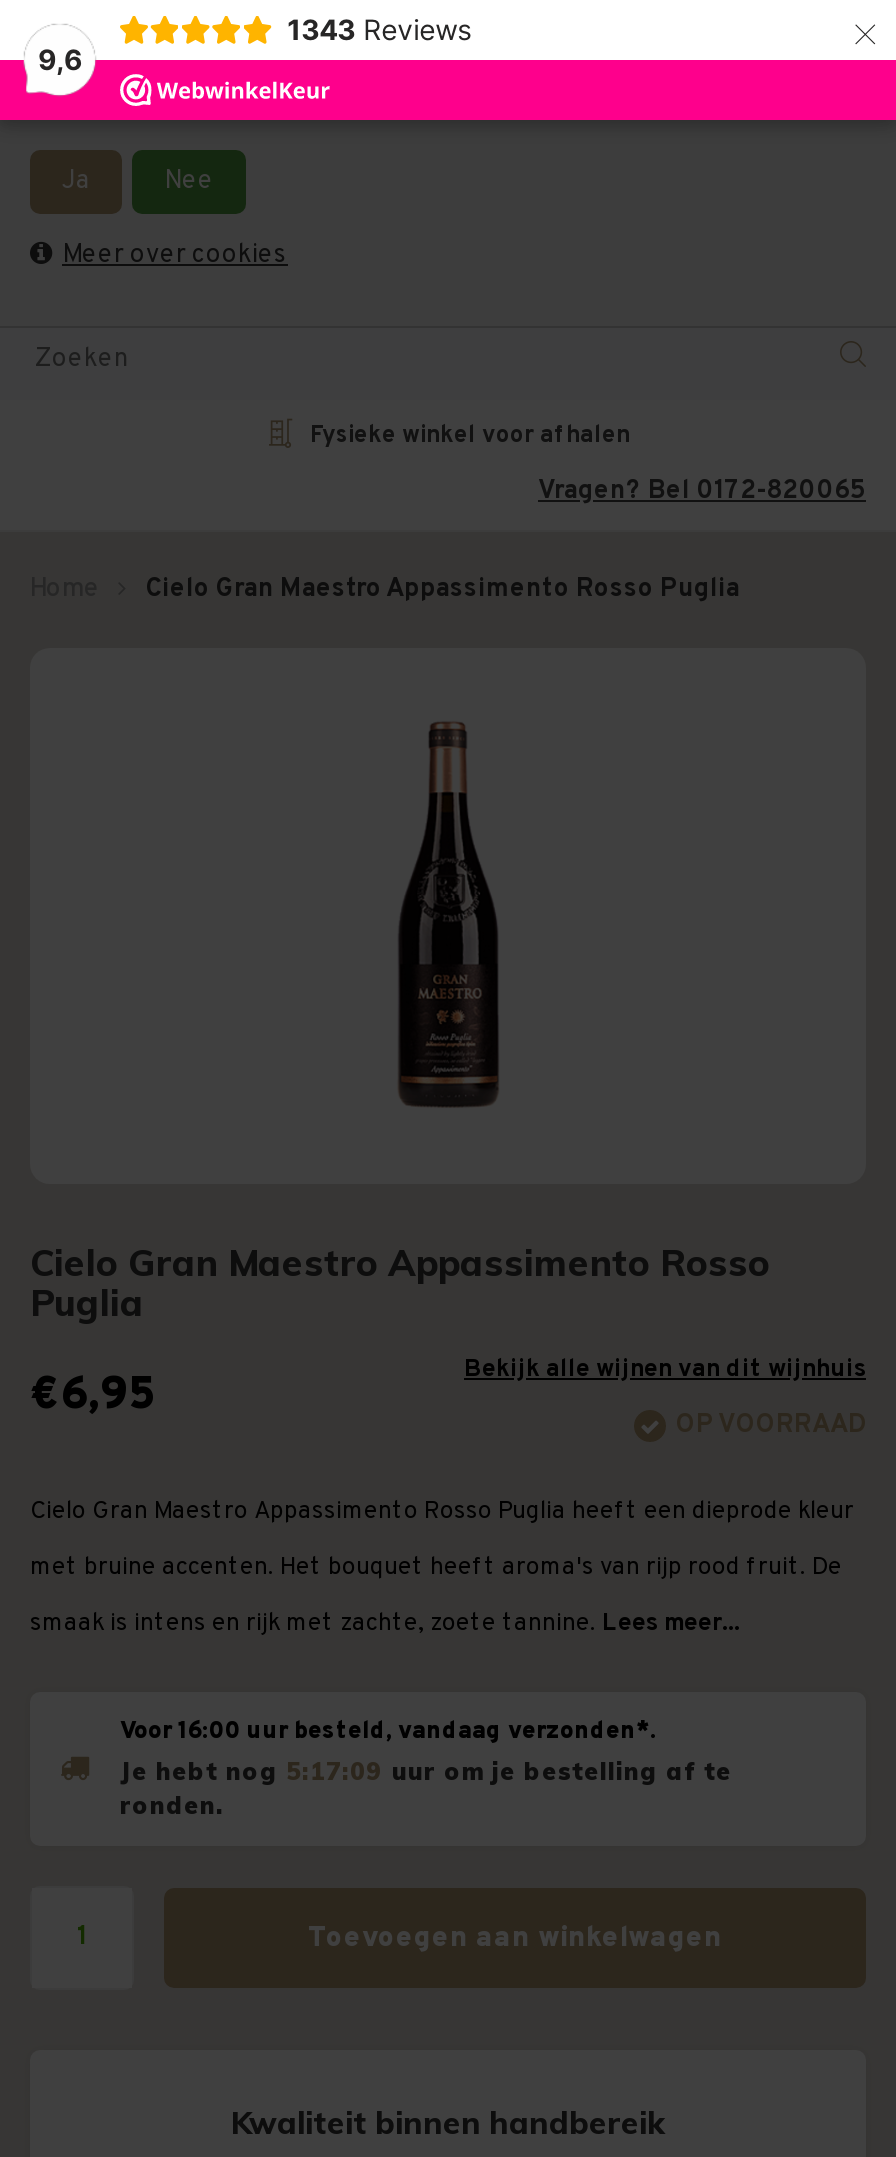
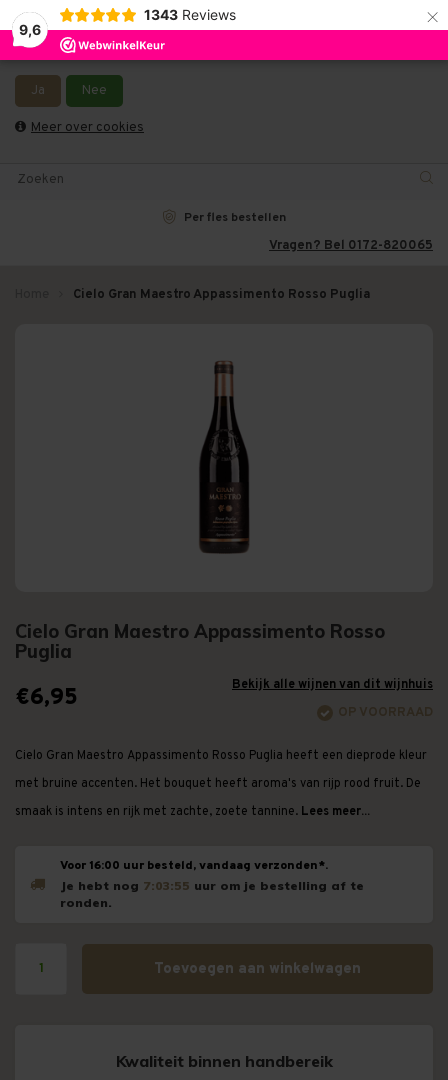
[310,420,630,452] Fysieke winkel voor afhalen -> [184,210,286,226] Per fles bestellen
[120,1755,732,1785] Je hebt nog 5:17:08 uur om je bestelling af te -> [60,877,364,892] Je hebt nog 7:03:55 uur om je bestelling af te

